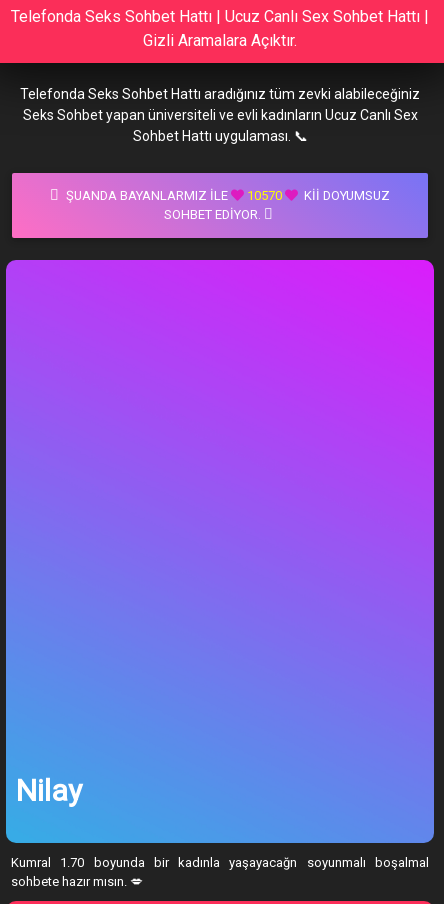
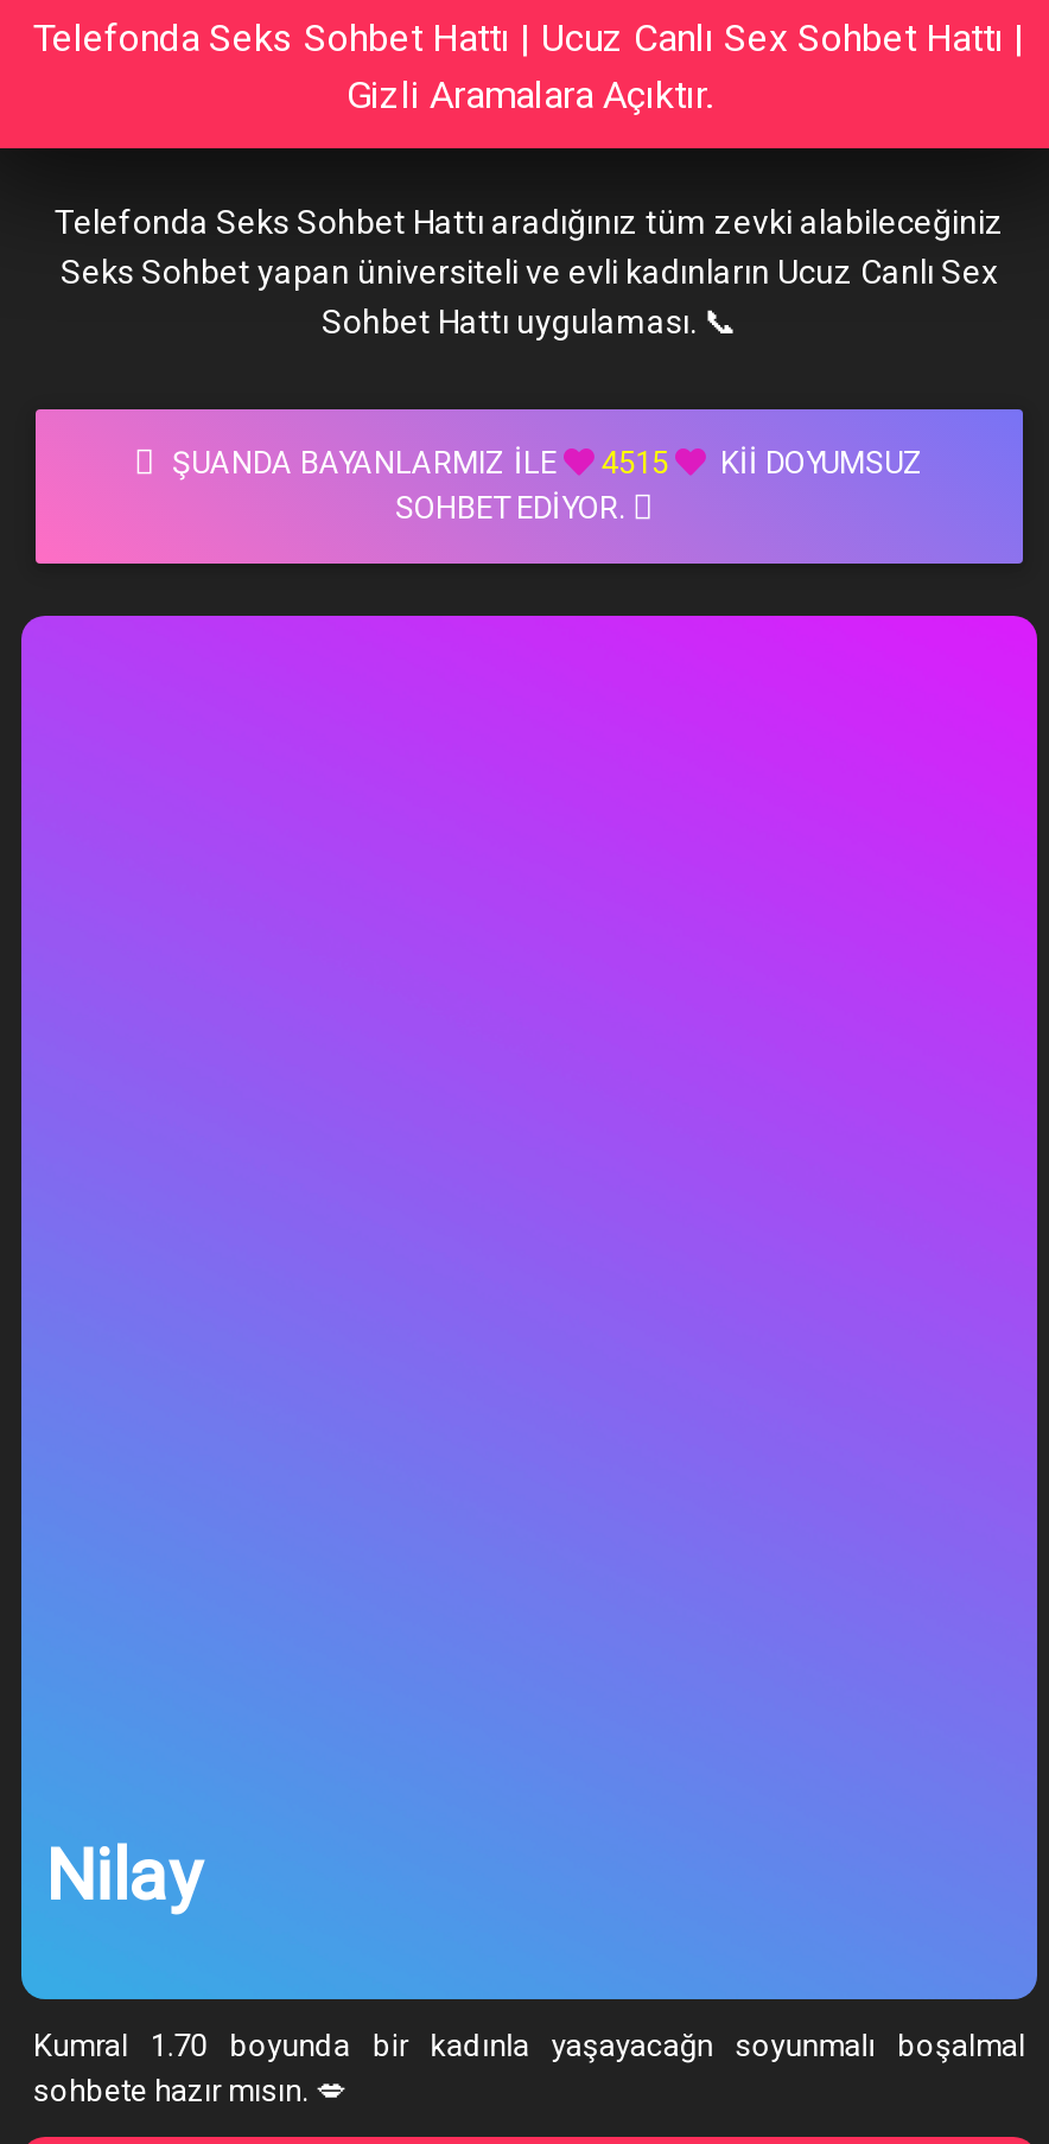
[63,188,390,203] ŞUANDA BAYANLARMIZ İLE 10570 KII DOYUMSUZ -> [165,446,924,481] ŞUANDA BAYANLARMIZ İLE 4515 KII DOYUMSUZ

